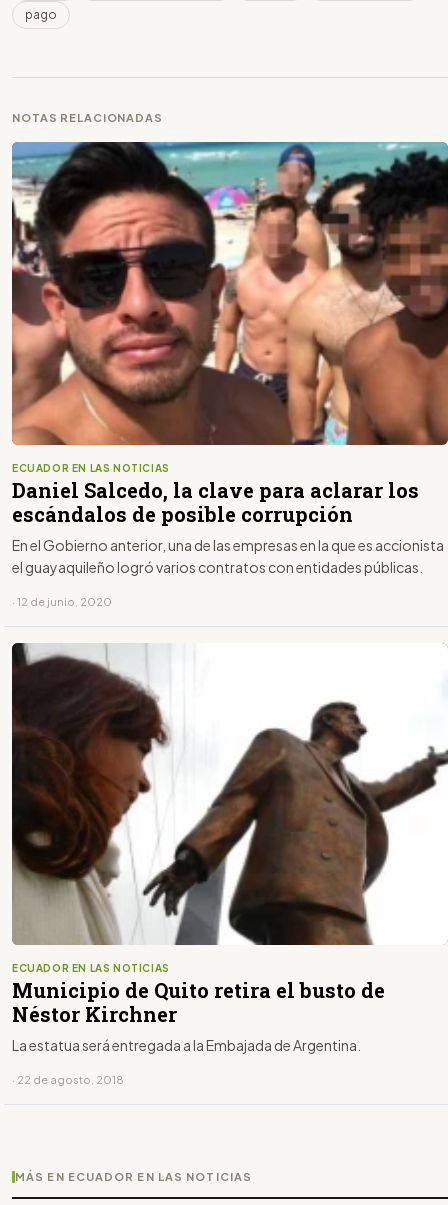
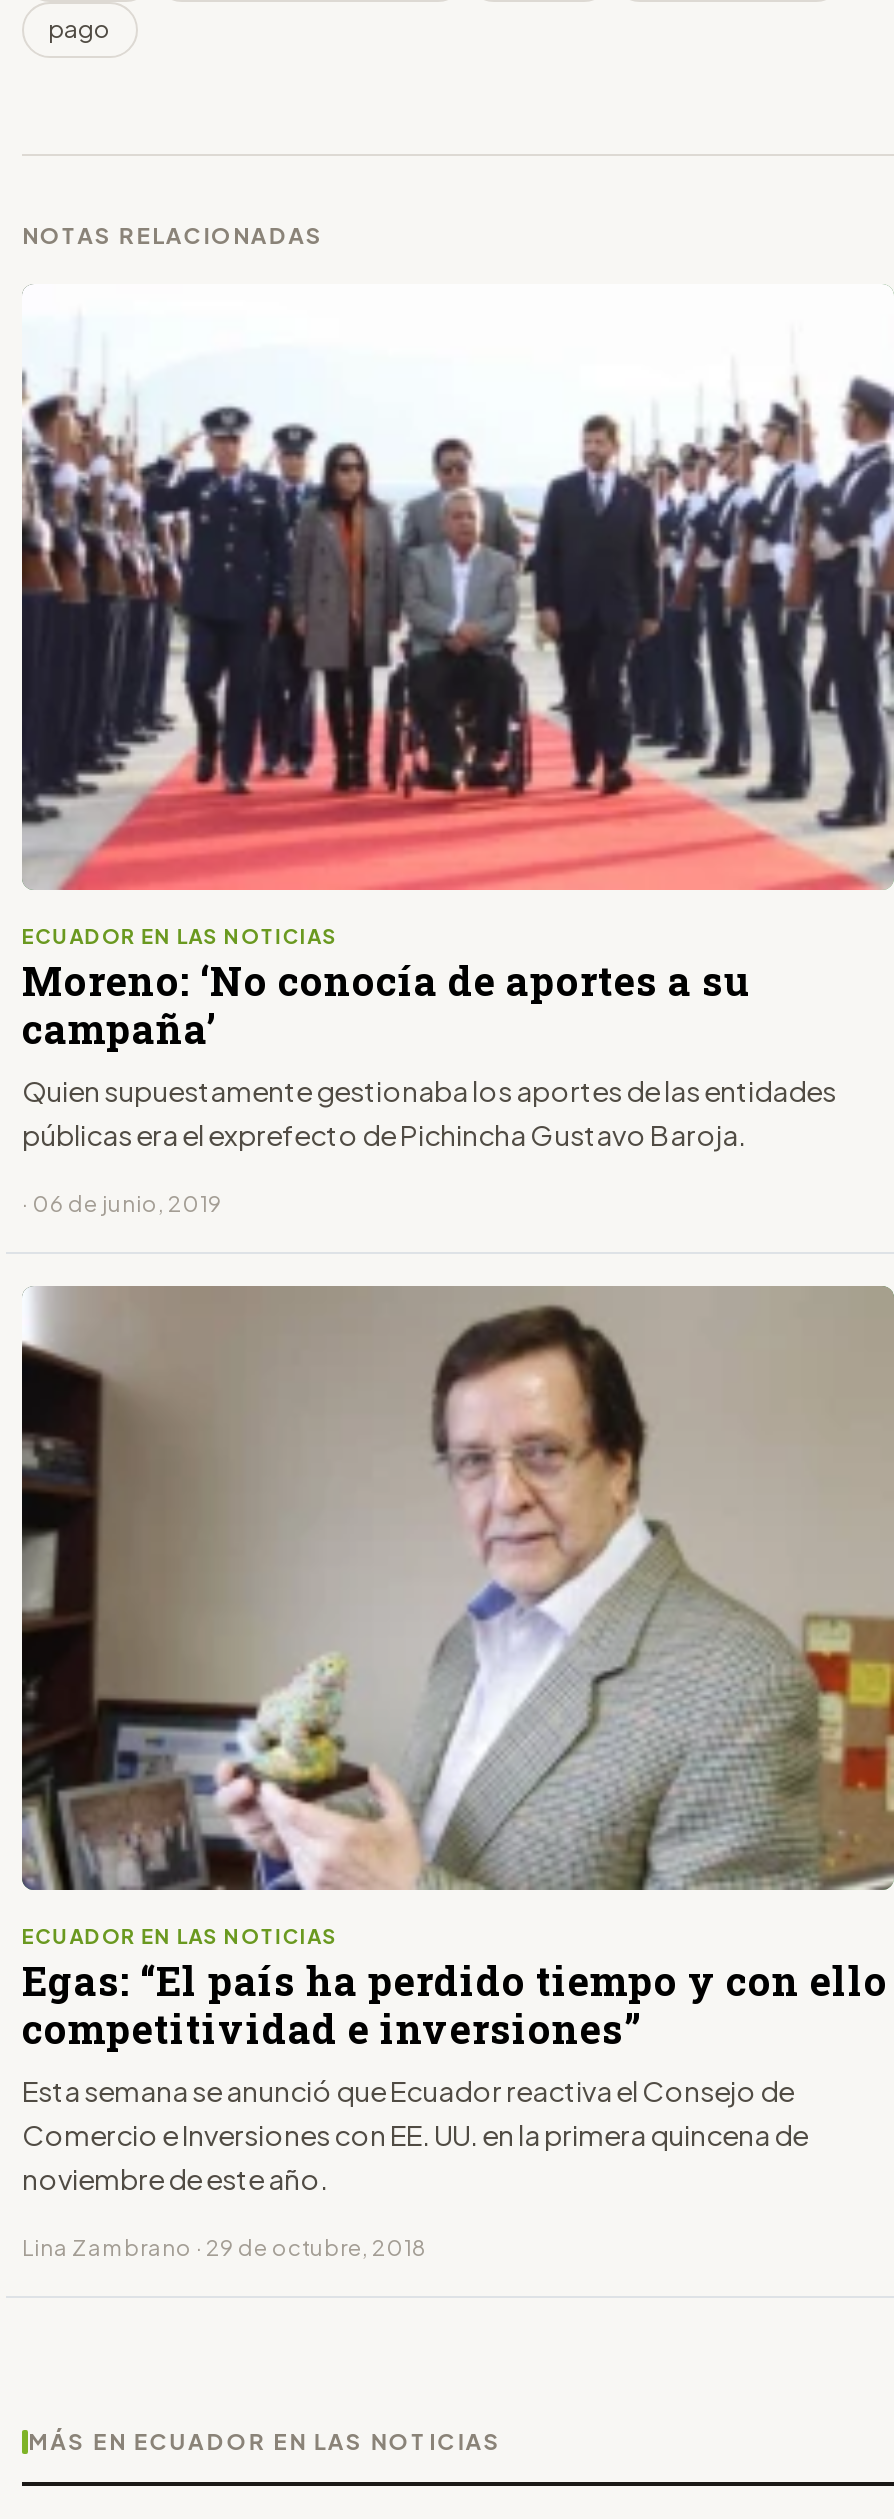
[11,141,445,576] [image] | Daniel Salcedo, la clave para aclarar los | escándalos de posible corrupción | En el Gobierno anterior, una de las empresas en la que es accionista | el guayaquileño logró varios contratos con entidades públicas. -> [20,284,888,1151] [image] | Moreno: ‘No conocía de aportes a su | campaña’ | Quien supuestamente gestionaba los aportes de las entidades | públicas era el exprefecto de Pichincha Gustavo Baroja.
[12,595,112,608] · 12 de junio, 2020 -> [22,1189,222,1215] · 06 de junio, 2019
[11,642,445,1054] [image] | Municipio de Quito retira el busto de | Néstor Kirchner | La estatua será entregada a la Embajada de Argentina. -> [22,1284,888,2197] [image] | Egas: “El país ha perdido tiempo y con ello | competitividad e inversiones” | Esta semana se anunció que Ecuador reactiva el Consejo de | Comercio e Inversiones con EE. UU. en la primera quincena de | noviembre de este año.
[12,1073,124,1086] · 22 de agosto, 2018 -> [22,2235,428,2261] Lina Zambrano · 29 de octubre, 2018

